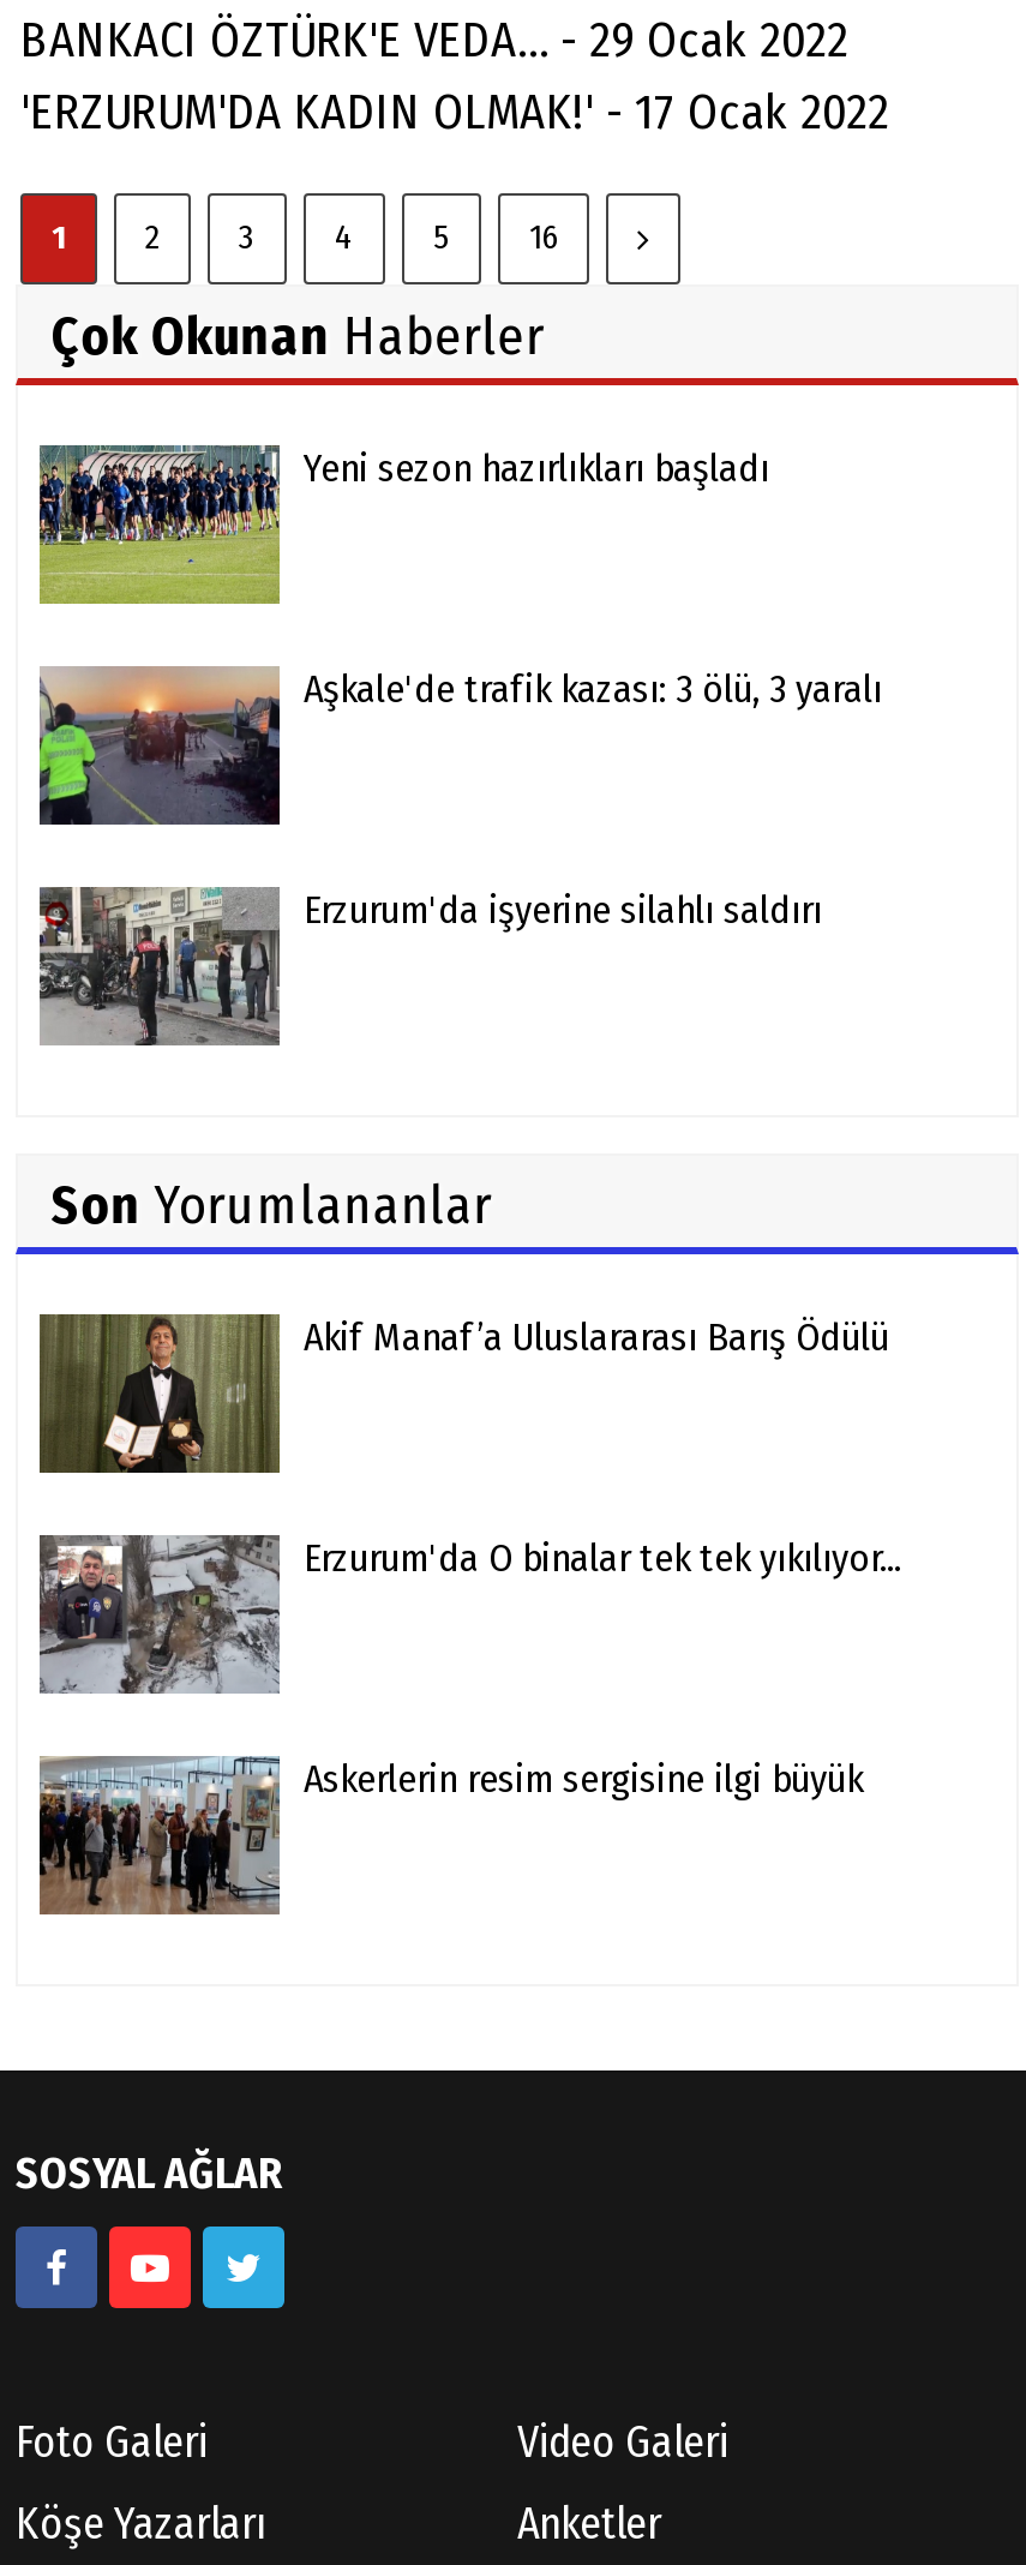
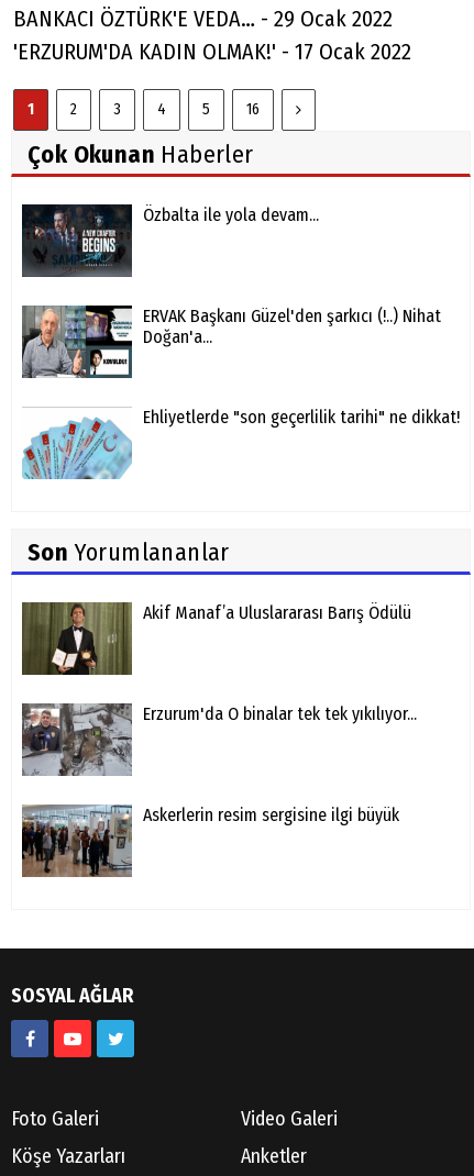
[37,443,769,606] [image] | Yeni sezon hazırlıkları başladı -> [21,203,319,278] [image] | Özbalta ile yola devam...
[37,666,882,827] [image] | Aşkale'de trafik kazası: 3 ölü, 3 yaralı -> [21,304,441,379] [image] | ERVAK Başkanı Güzel'den şarkıcı (!..) Nihat | Doğan'a...
[37,885,822,1048] [image] | Erzurum'da işyerine silahlı saldırı -> [22,407,460,480] [image] | Ehliyetlerde "son geçerlilik tarihi" ne dikkat!

